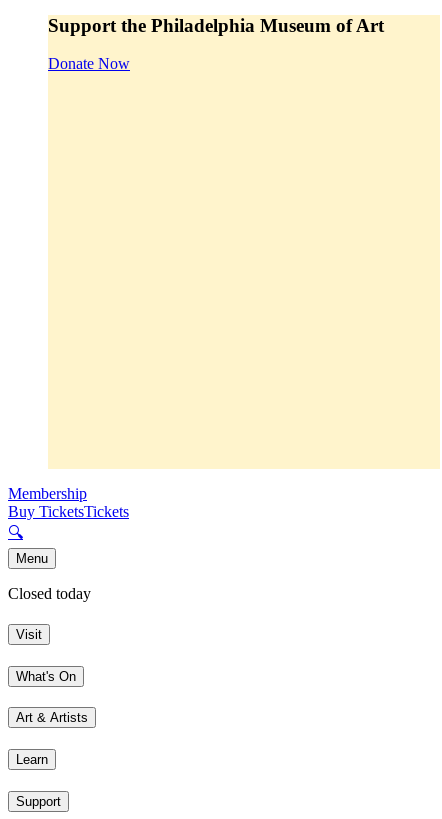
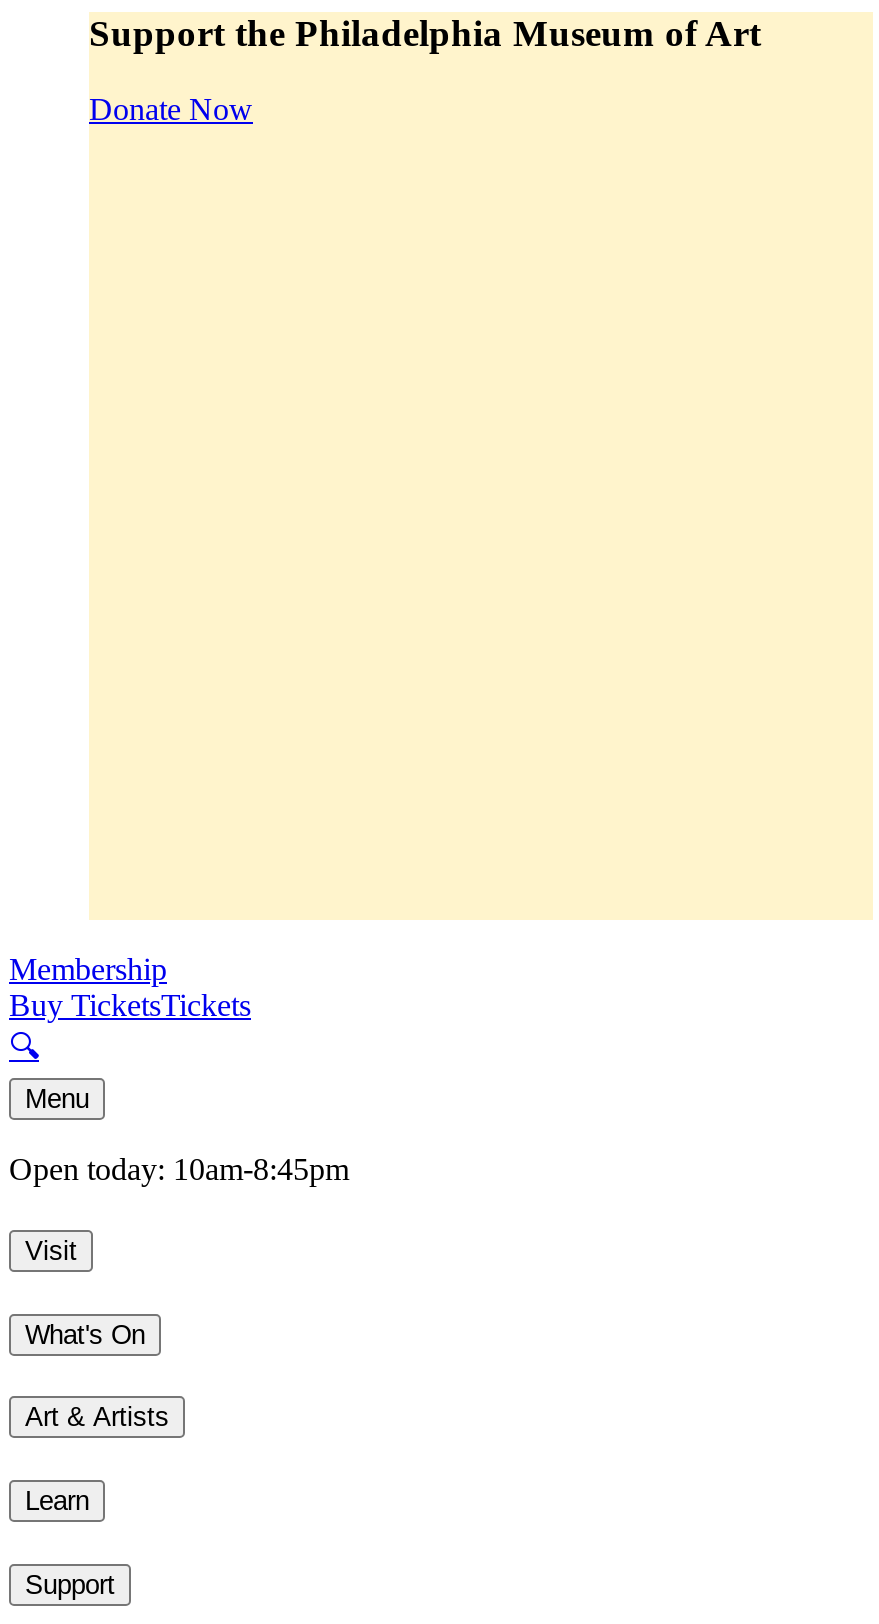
[8,585,91,602] Closed today -> [9,1153,349,1187] Open today: 10am-8:45pm

